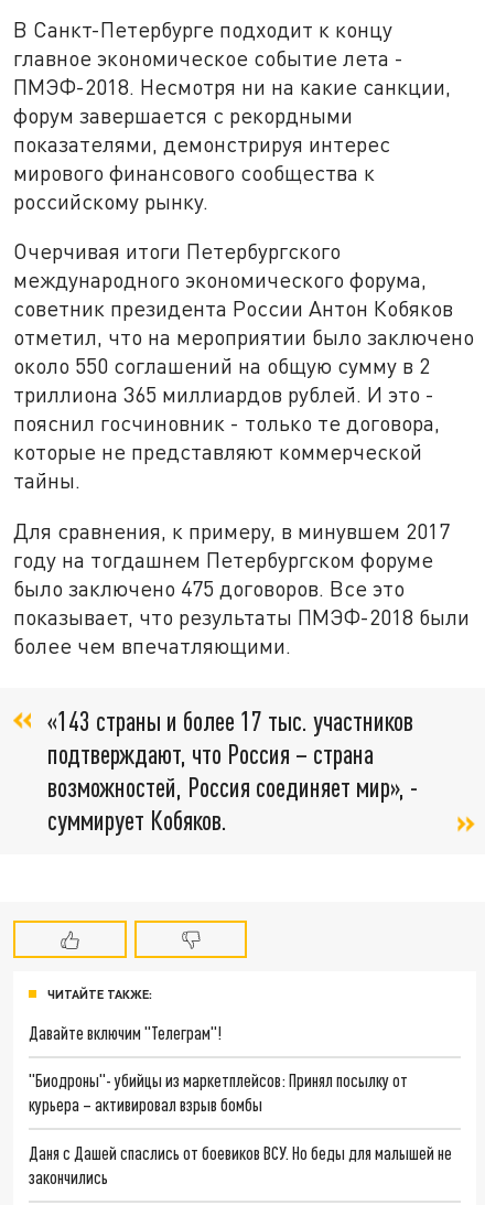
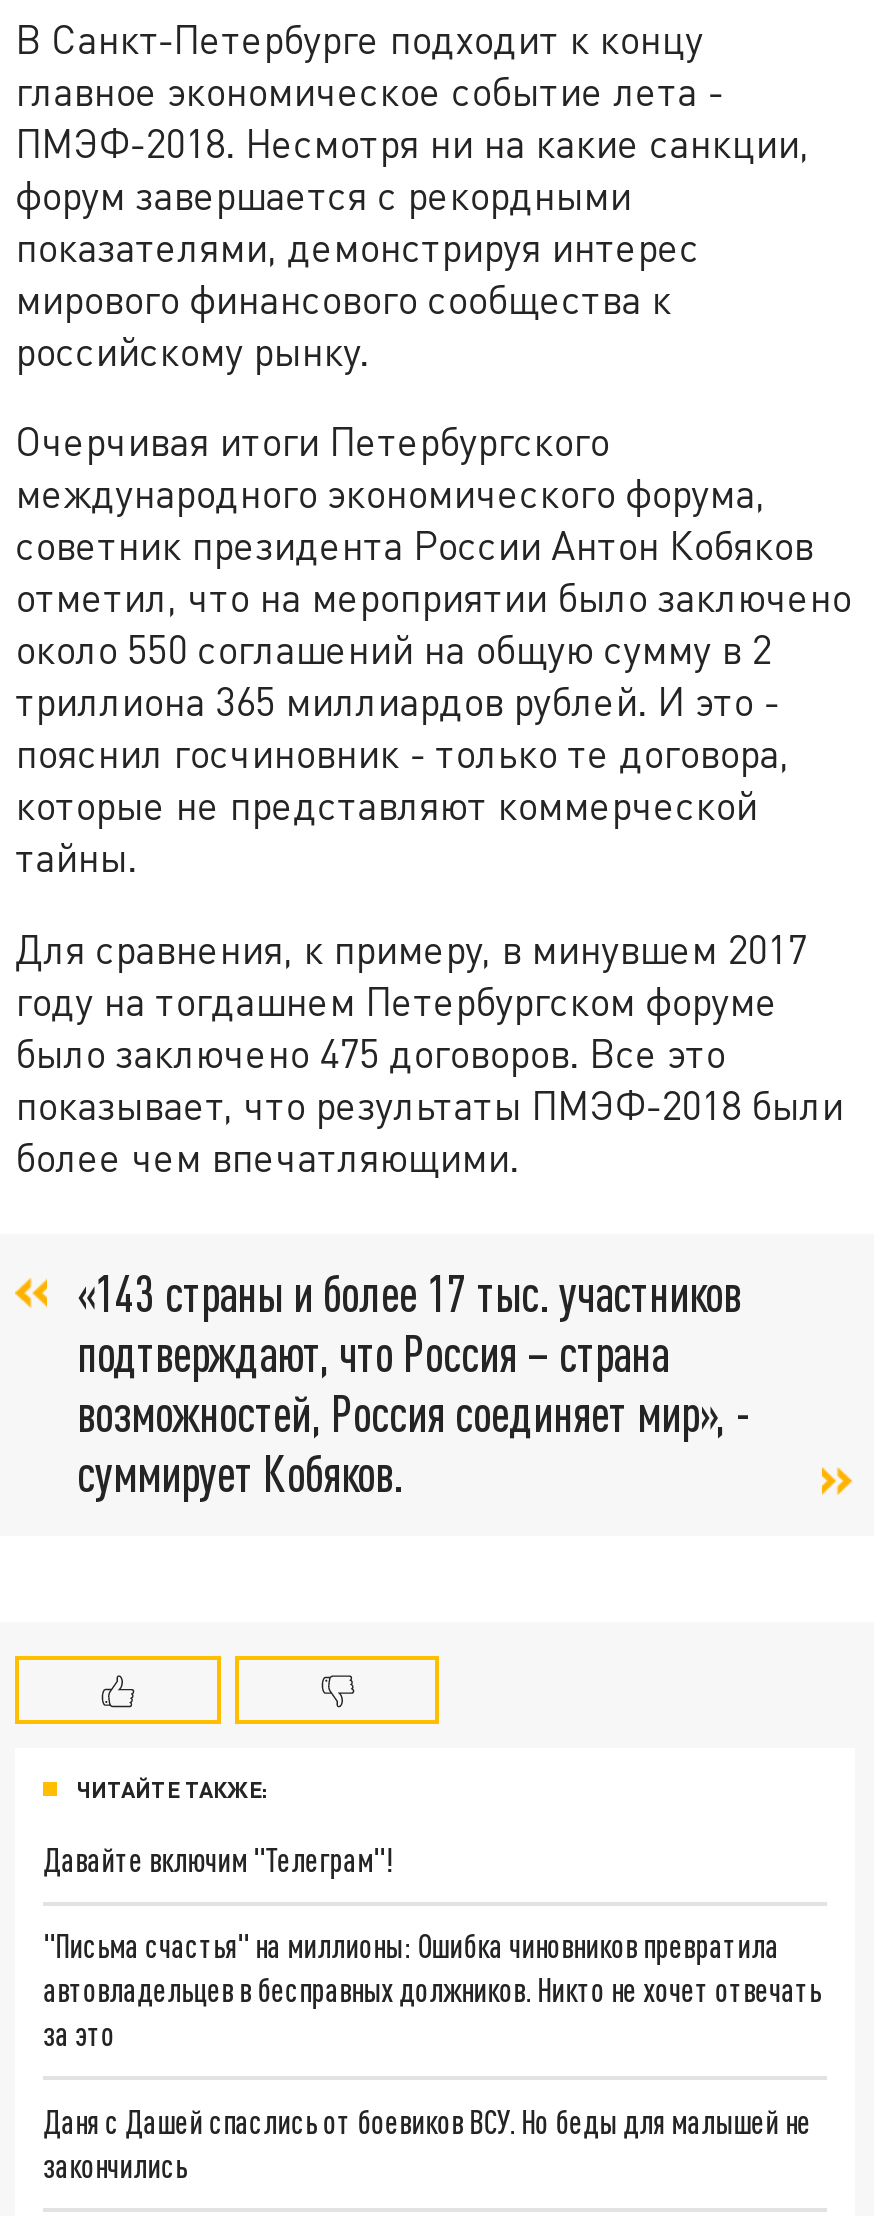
[29,1070,408,1115] "Биодроны"- убийцы из маркетплейсов: Принял посылку от | курьера – активировал взрыв бомбы -> [43,1927,821,2053] "Письма счастья" на миллионы: Ошибка чиновников превратила | автовладельцев в бесправных должников. Никто не хочет отвечать | за это

